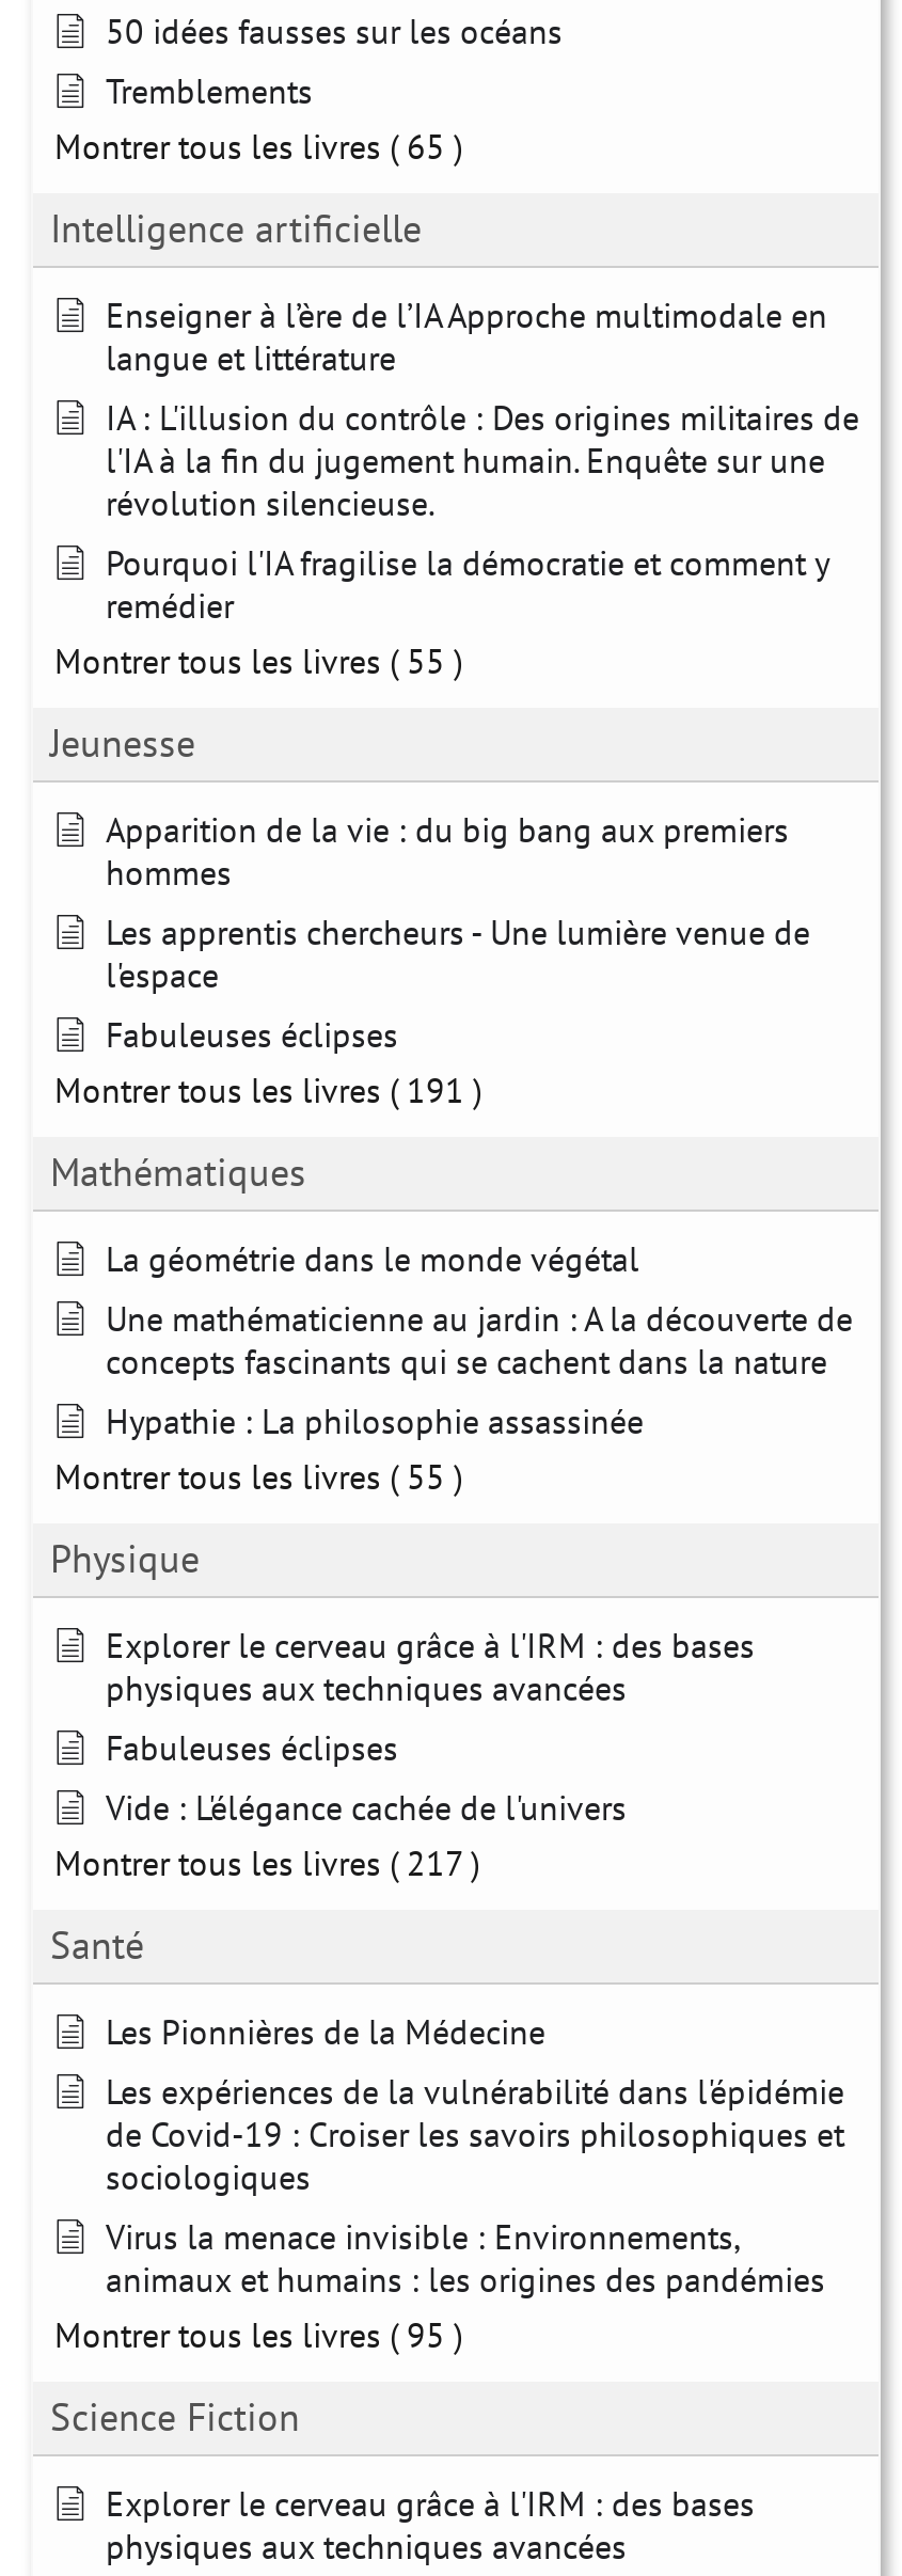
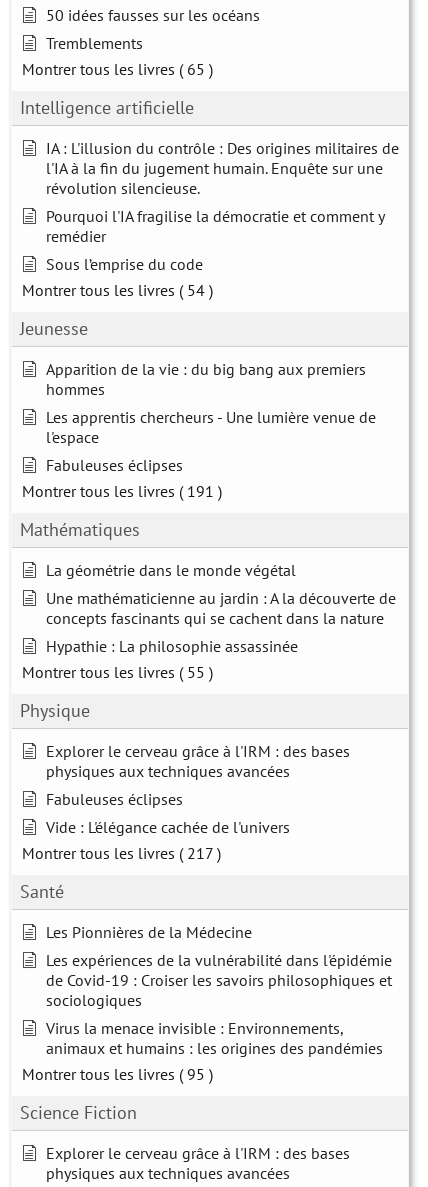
[106,294,827,379] Enseigner à l’ère de l’IA Approche multimodale en | langue et littérature -> none
moved [106,396,859,627] -> [46,138,399,246]: IA : L'illusion du contrôle : Des origines militaires de | l'IA à la fin du jugement humain. Enquête sur une | révolution silencieuse. | Pourquoi l'IA fragilise la démocratie et comment y | remédier
[54,639,462,682] Montrer tous les livres ( 55 ) -> [22,254,213,300] Sous l’emprise du code | Montrer tous les livres ( 54 )

